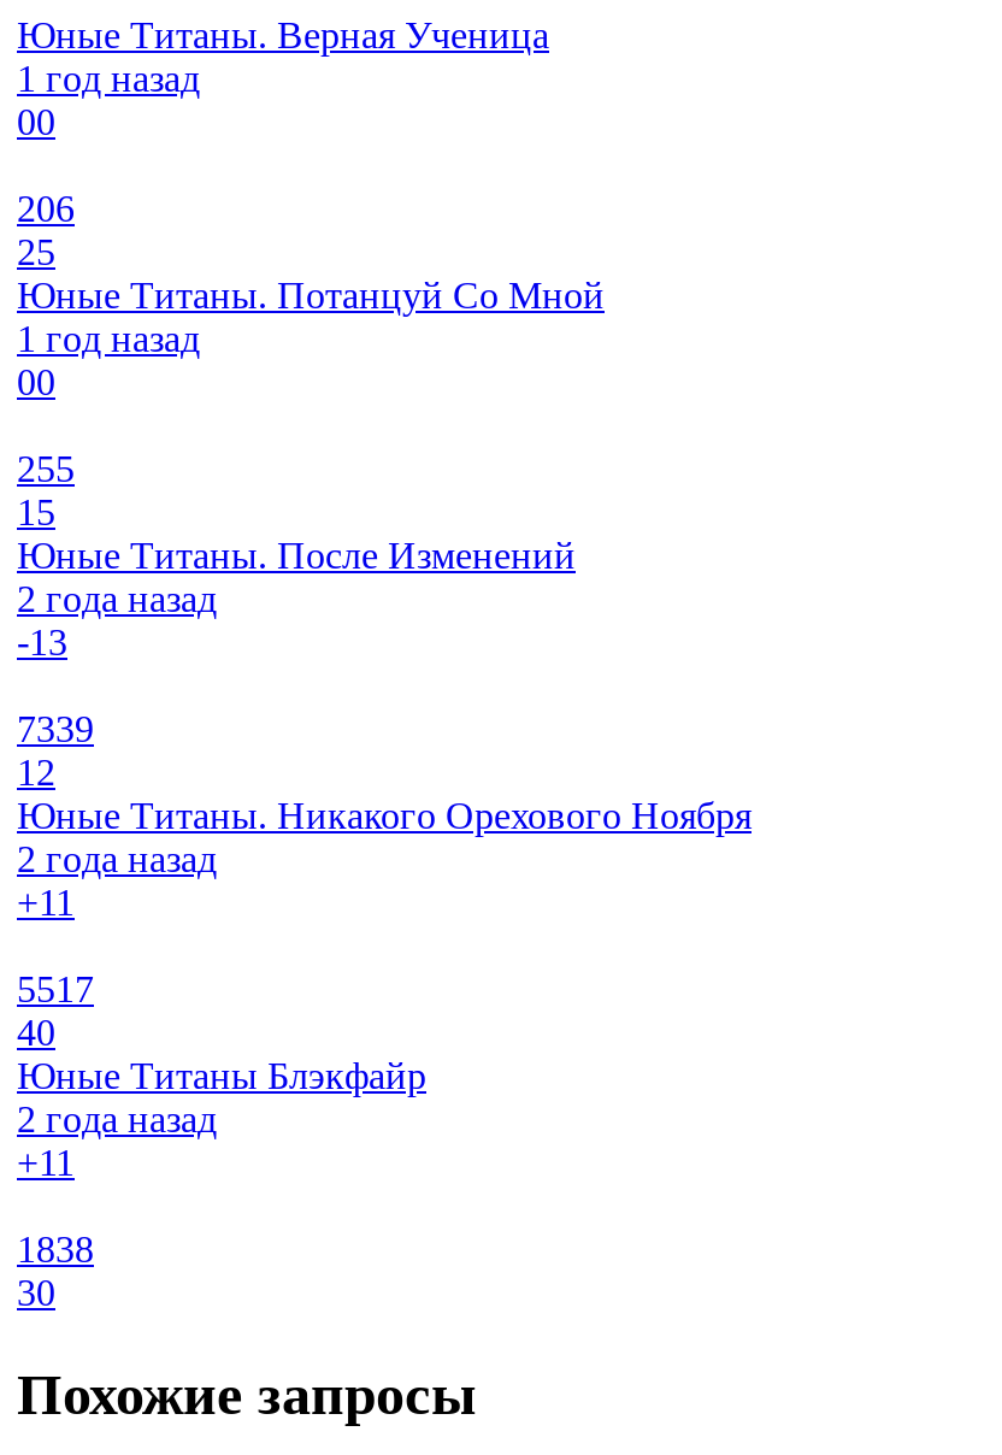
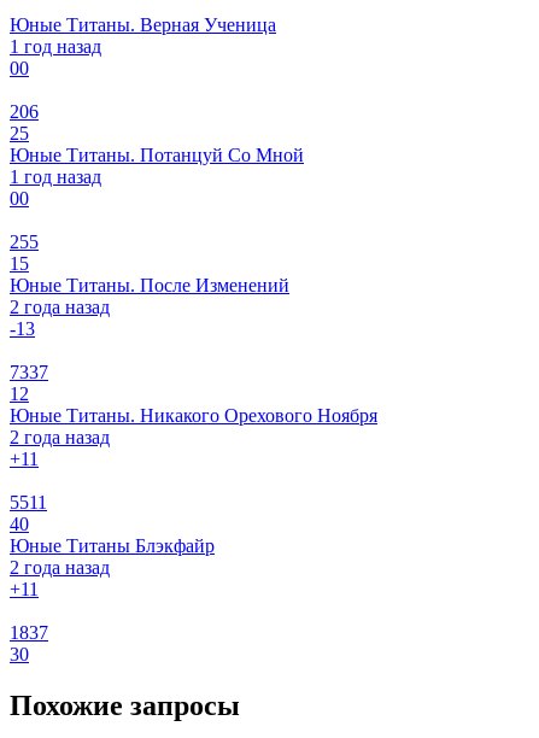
[17,708,94,749] 7339 -> [10,362,48,382] 7337
[17,968,94,1009] 5517 -> [10,492,47,512] 5511
[17,1228,94,1269] 1838 -> [10,622,48,642] 1837

